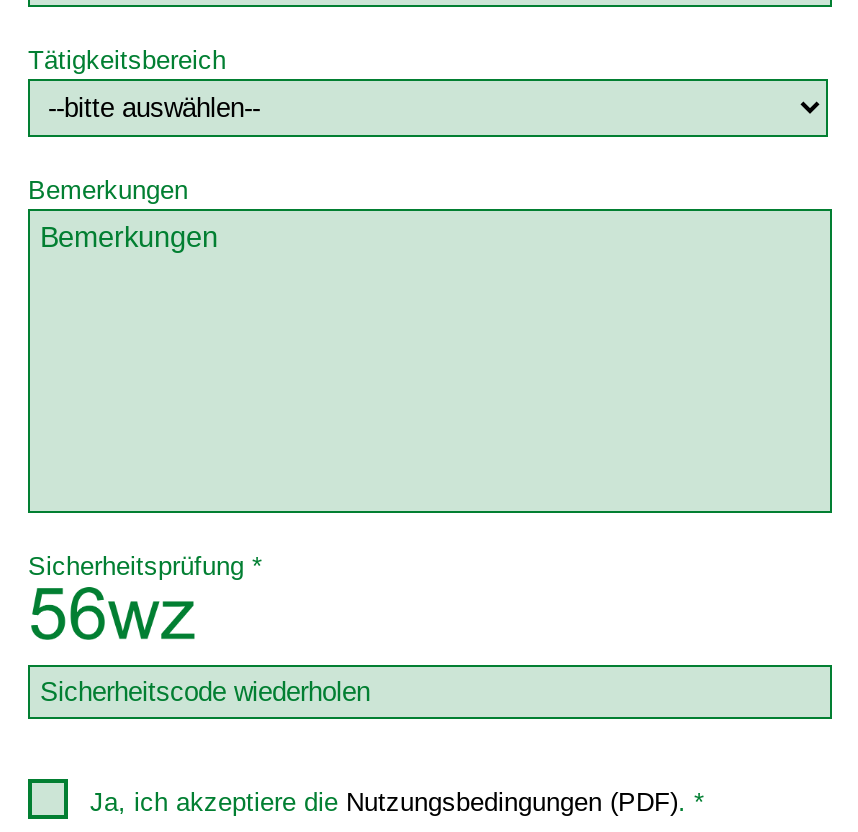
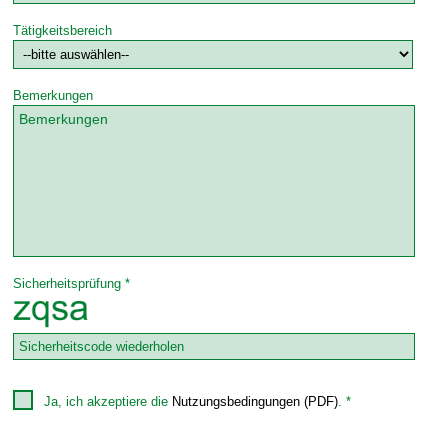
[28,587,198,653] [image] -> [12,294,97,329] [image]

